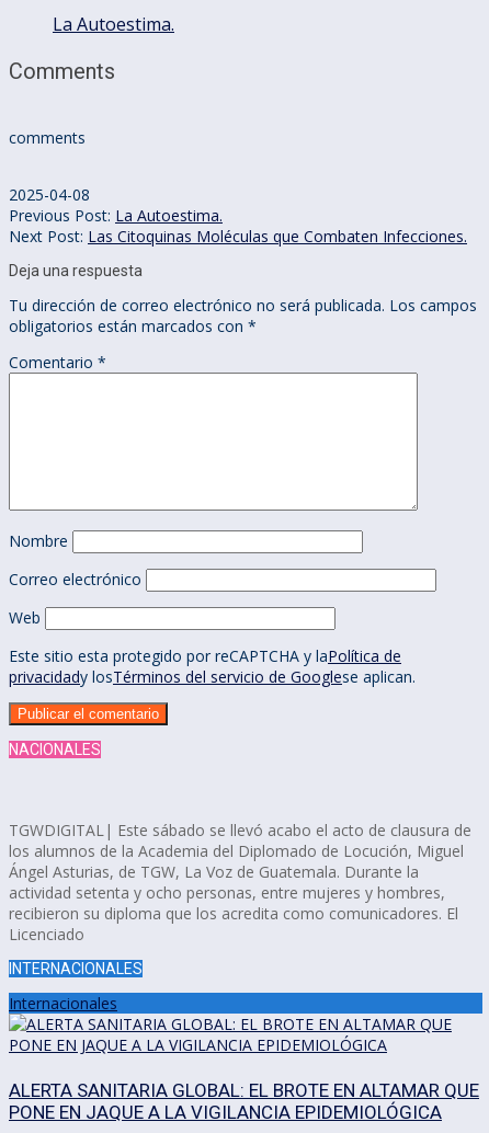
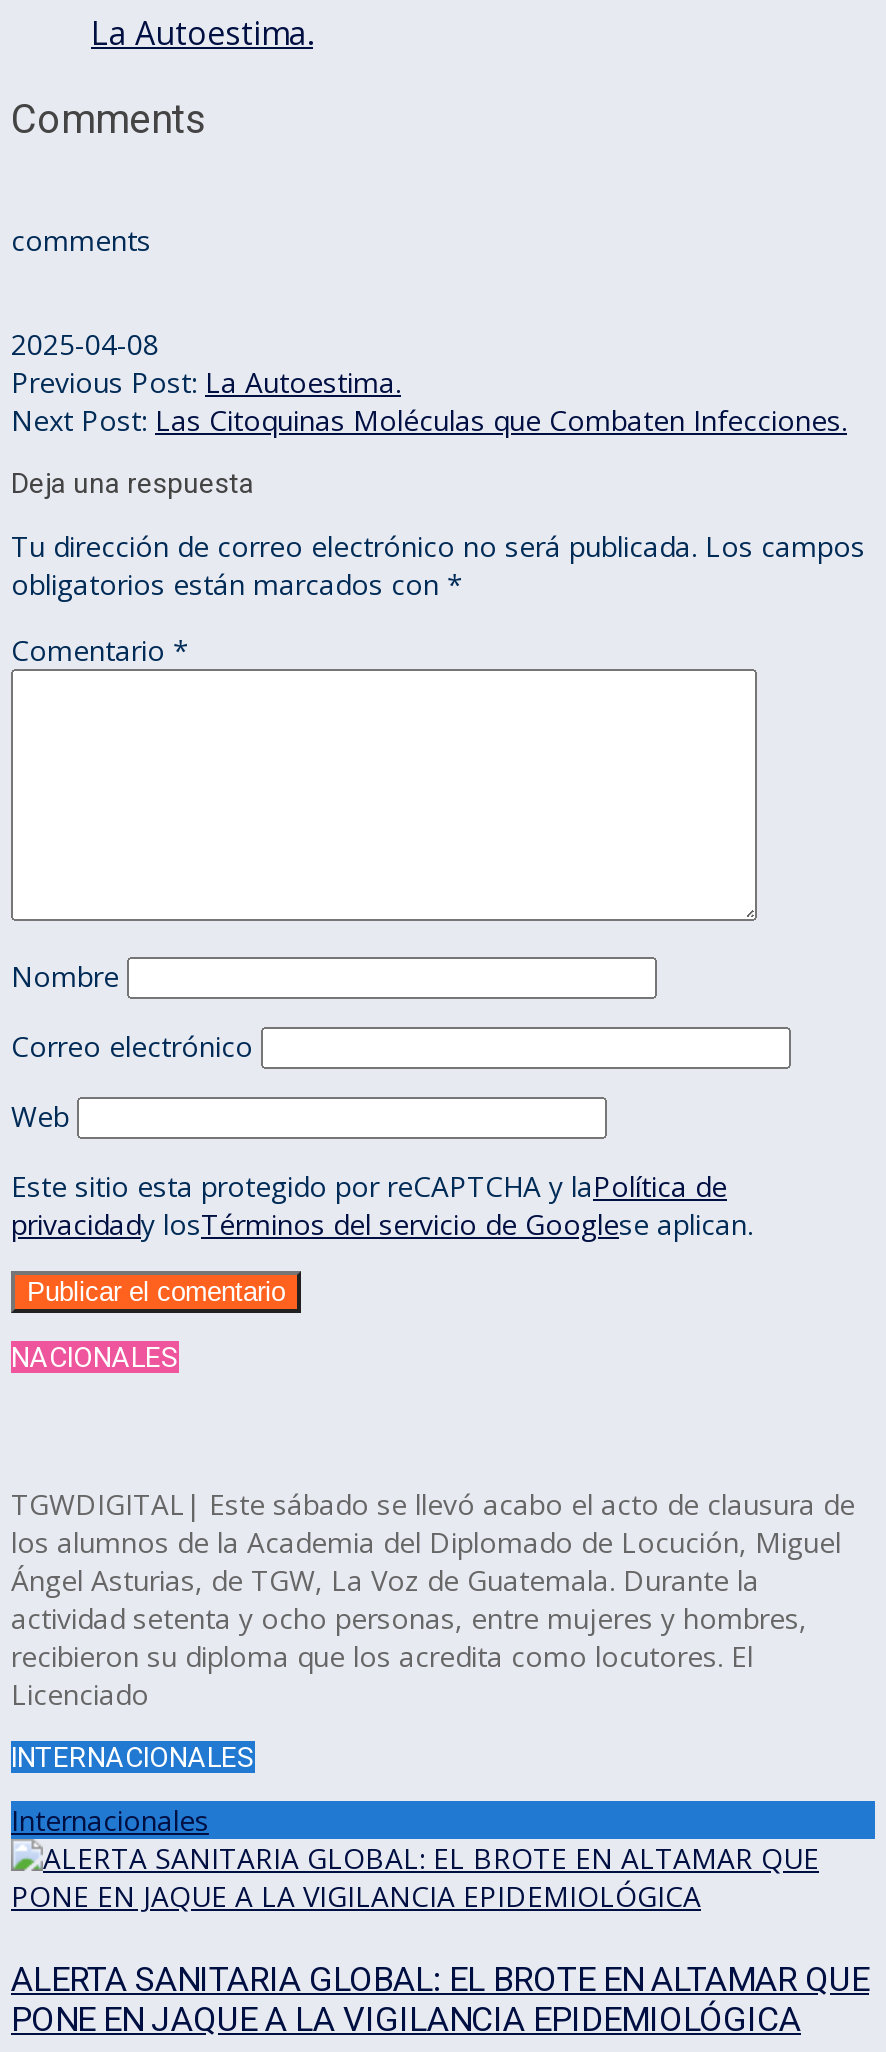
[9,902,458,923] recibieron su diploma que los acredita como comunicadores. El -> [11,1636,753,1674] recibieron su diploma que los acredita como locutores. El

